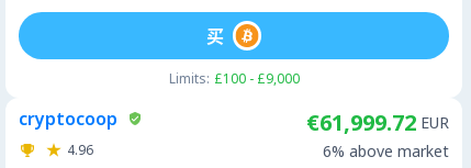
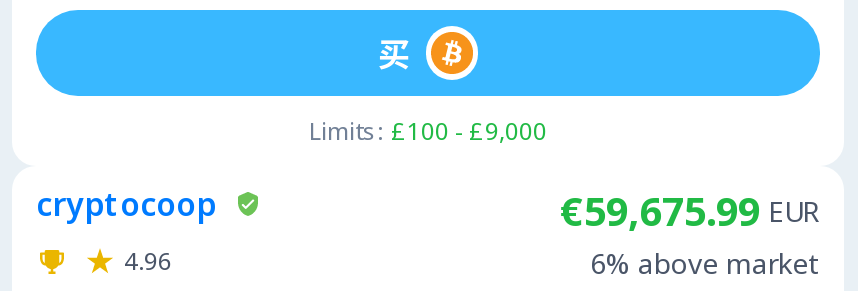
[306,108,449,137] €61,999.72 EUR -> [560,184,820,238] €59,675.99 EUR

